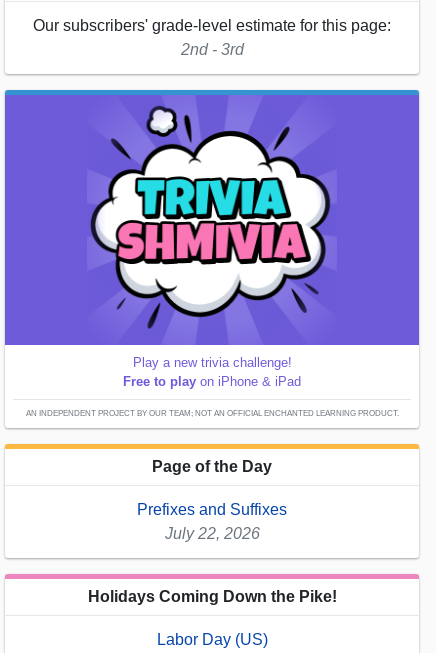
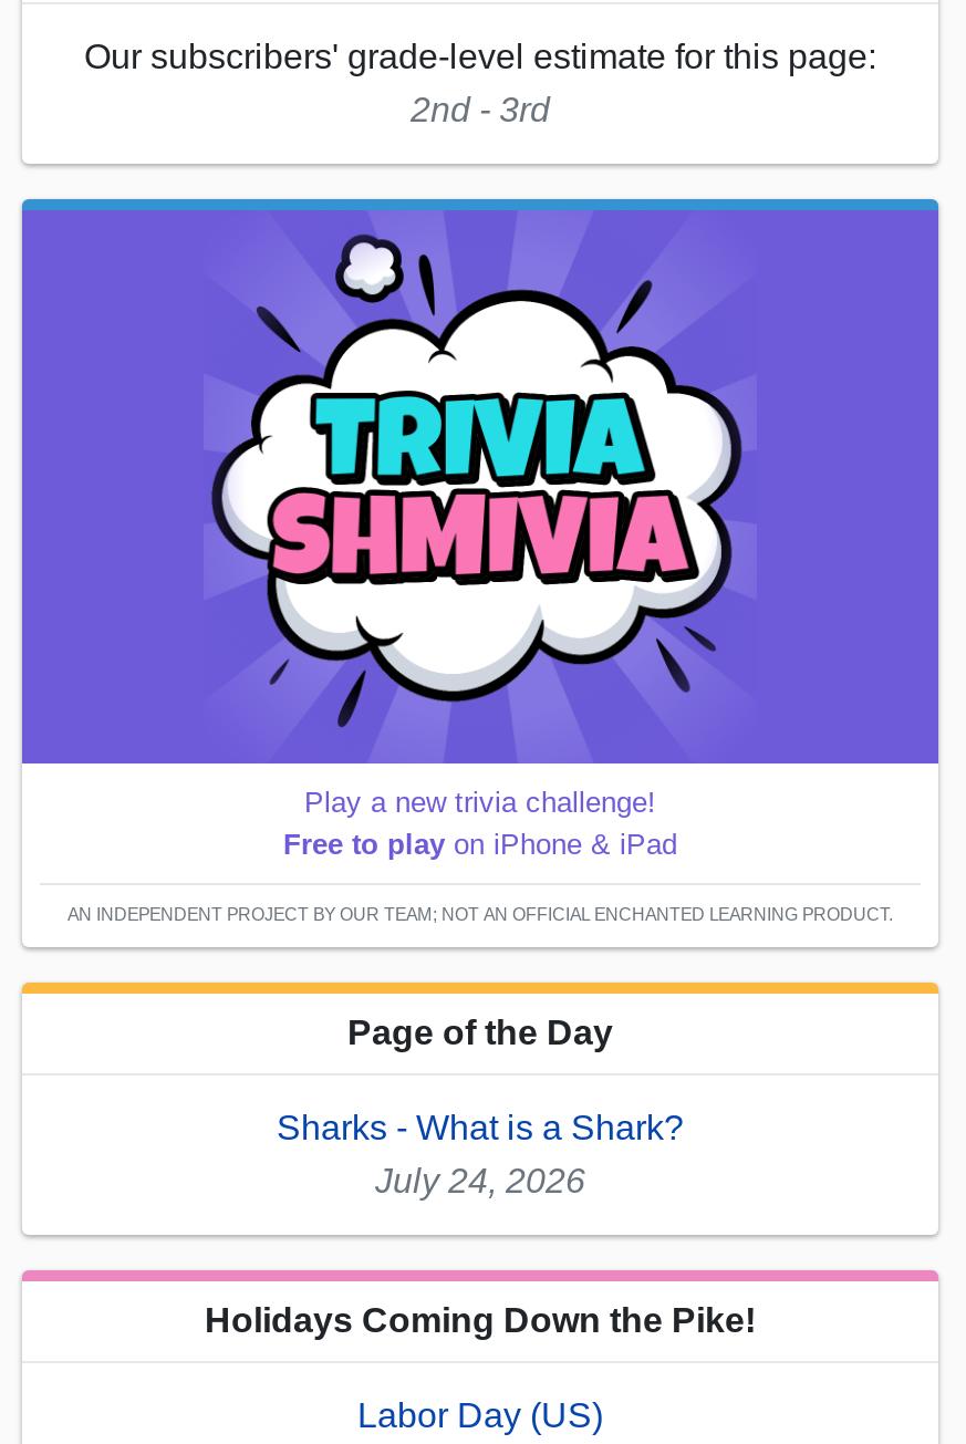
[137,501,287,542] Prefixes and Suffixes | July 22, 2026 -> [277,1108,684,1199] Sharks - What is a Shark? | July 24, 2026

